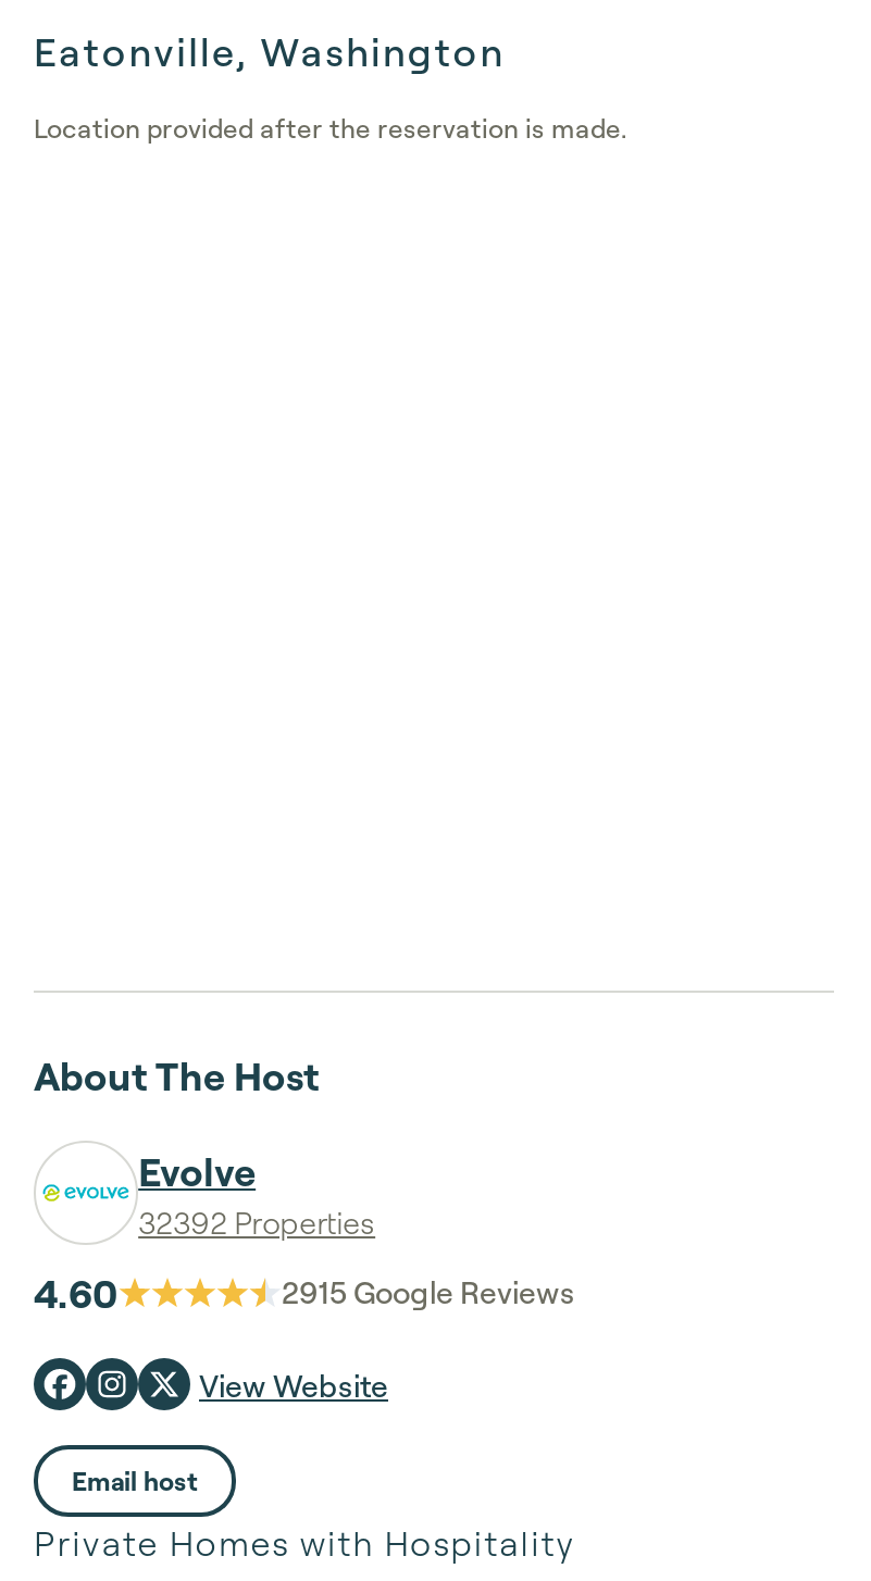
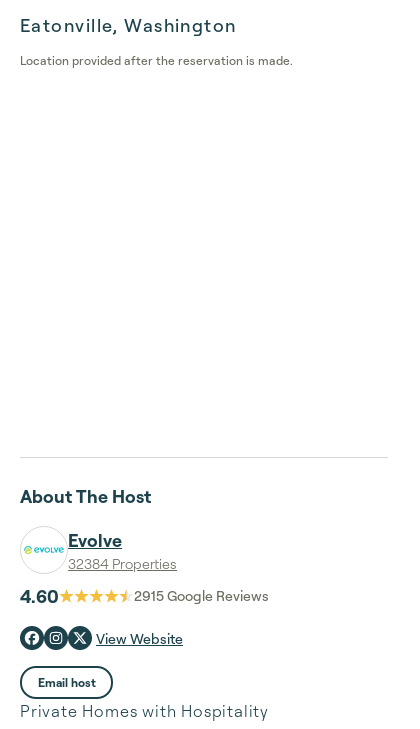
[138,1204,375,1241] 32392 Properties -> [68,555,177,572] 32384 Properties

